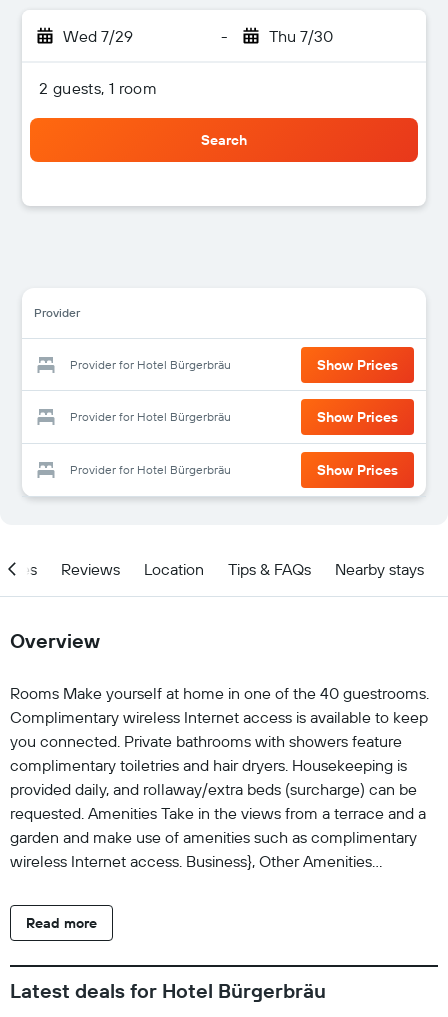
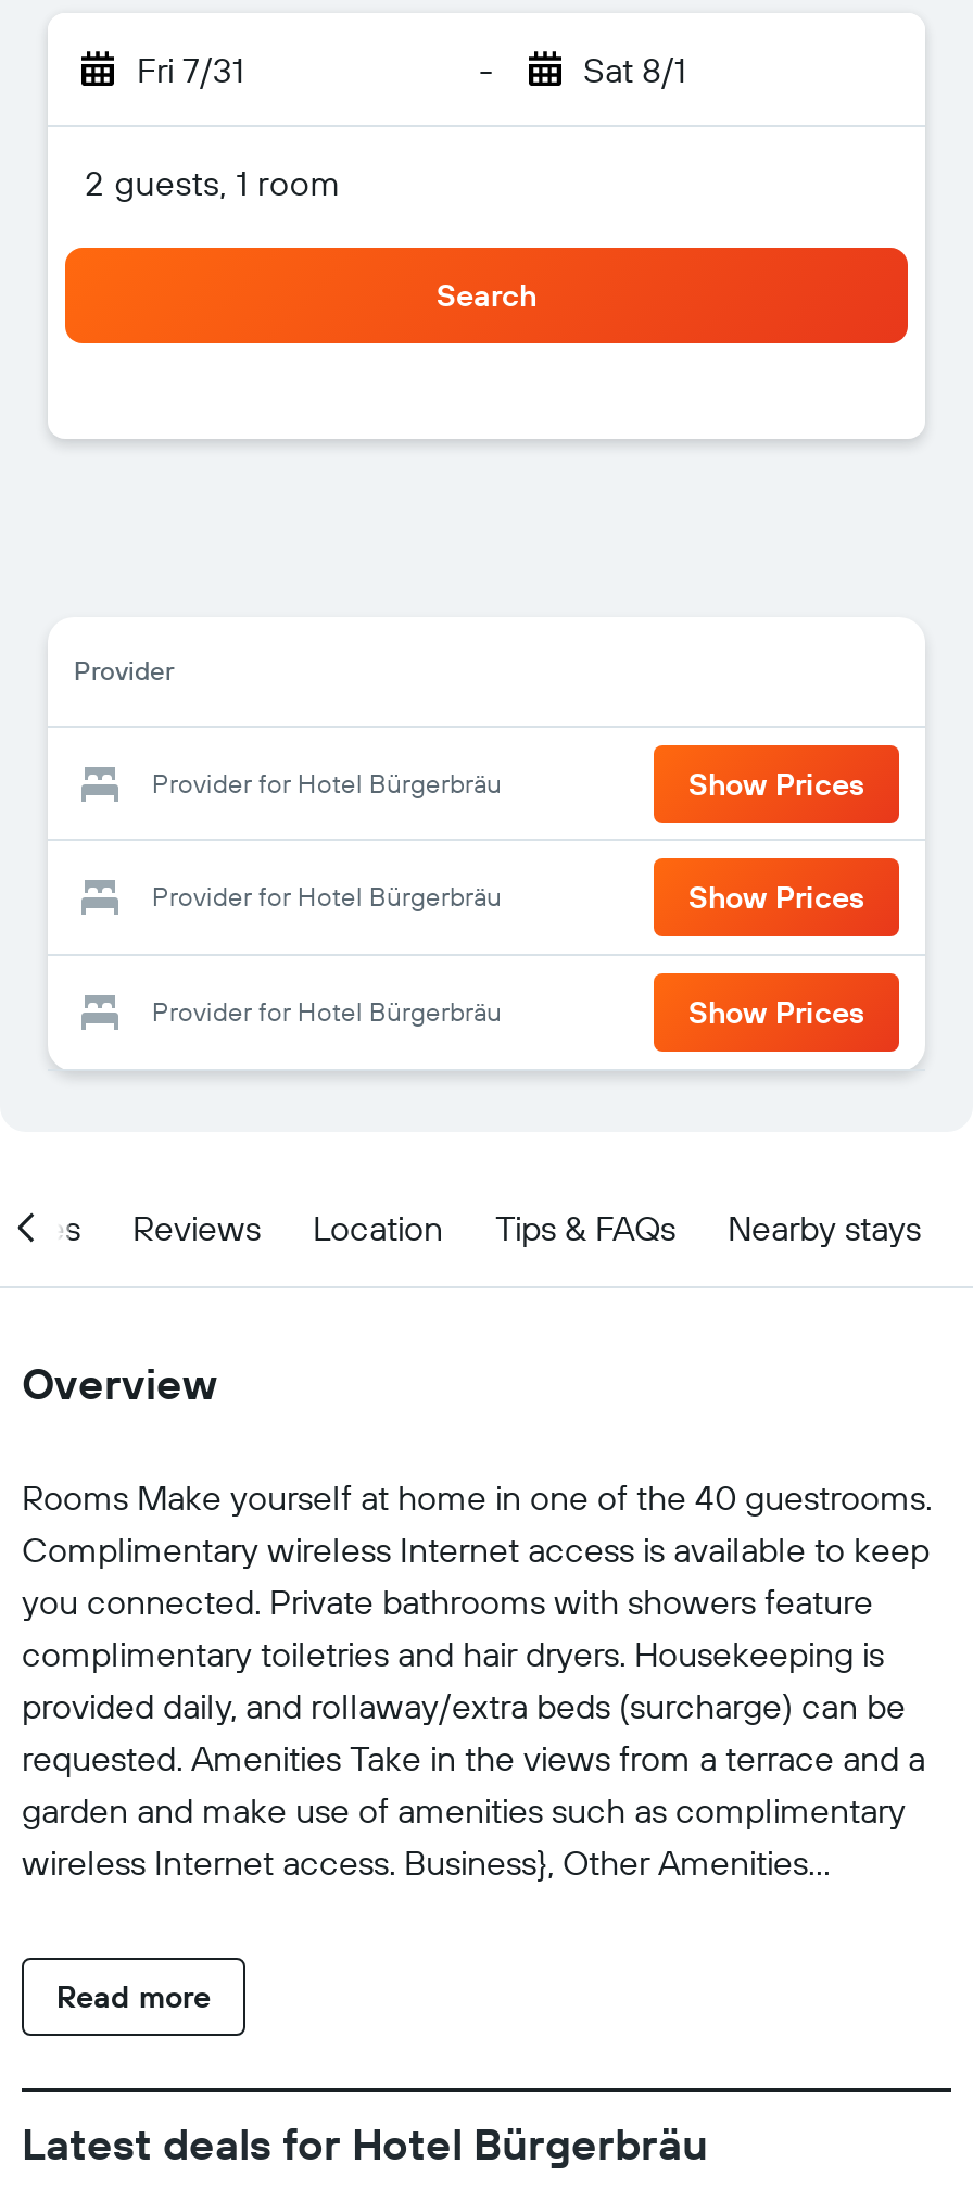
[63,26,133,46] Wed 7/29 -> [137,48,243,91] Fri 7/31
[268,26,332,46] Thu 7/30 -> [583,48,685,91] Sat 8/1

